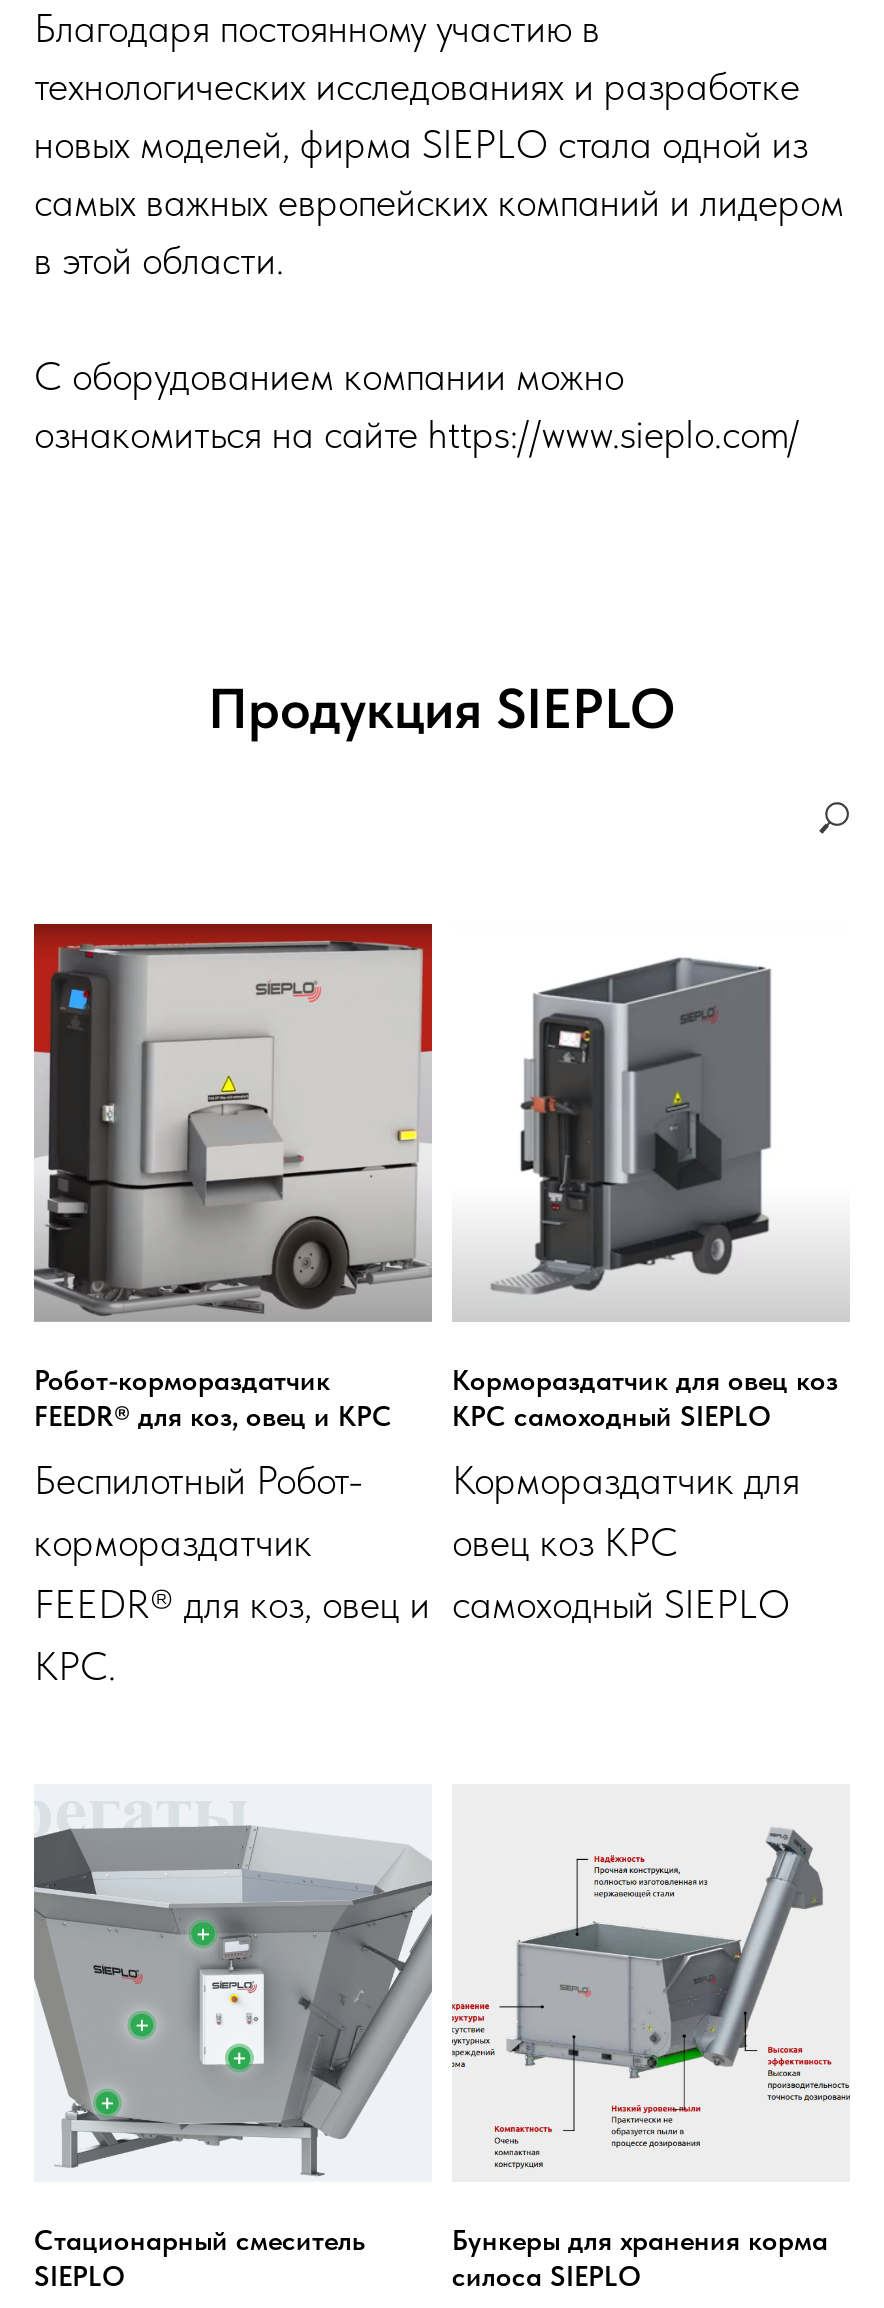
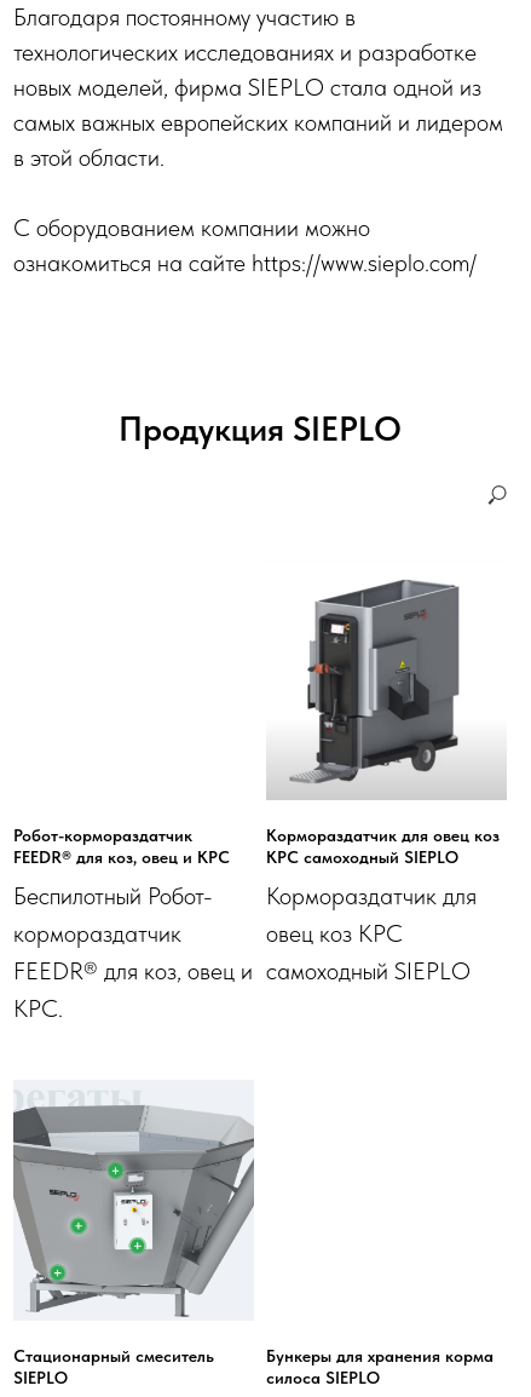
[32,922,434,1322] [image] -> none
[450,1826,852,2170] [image] -> none

